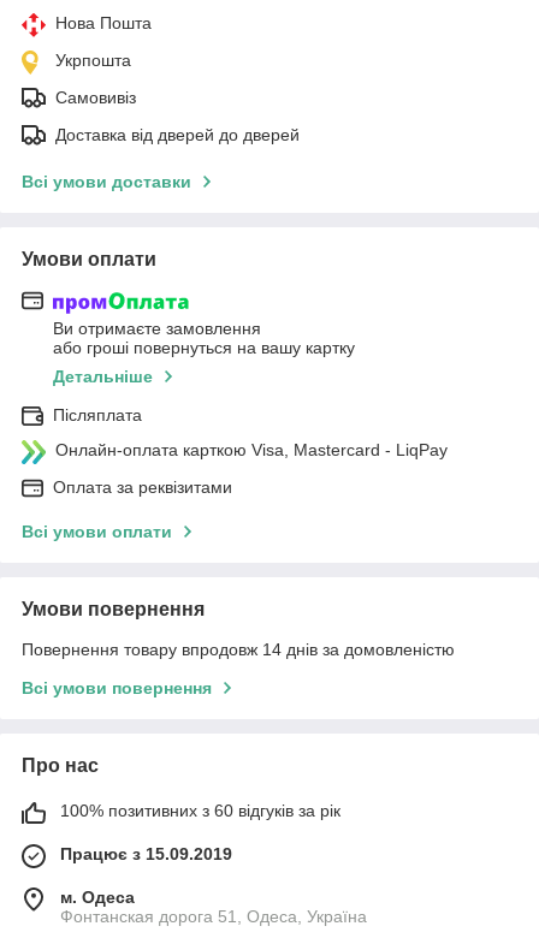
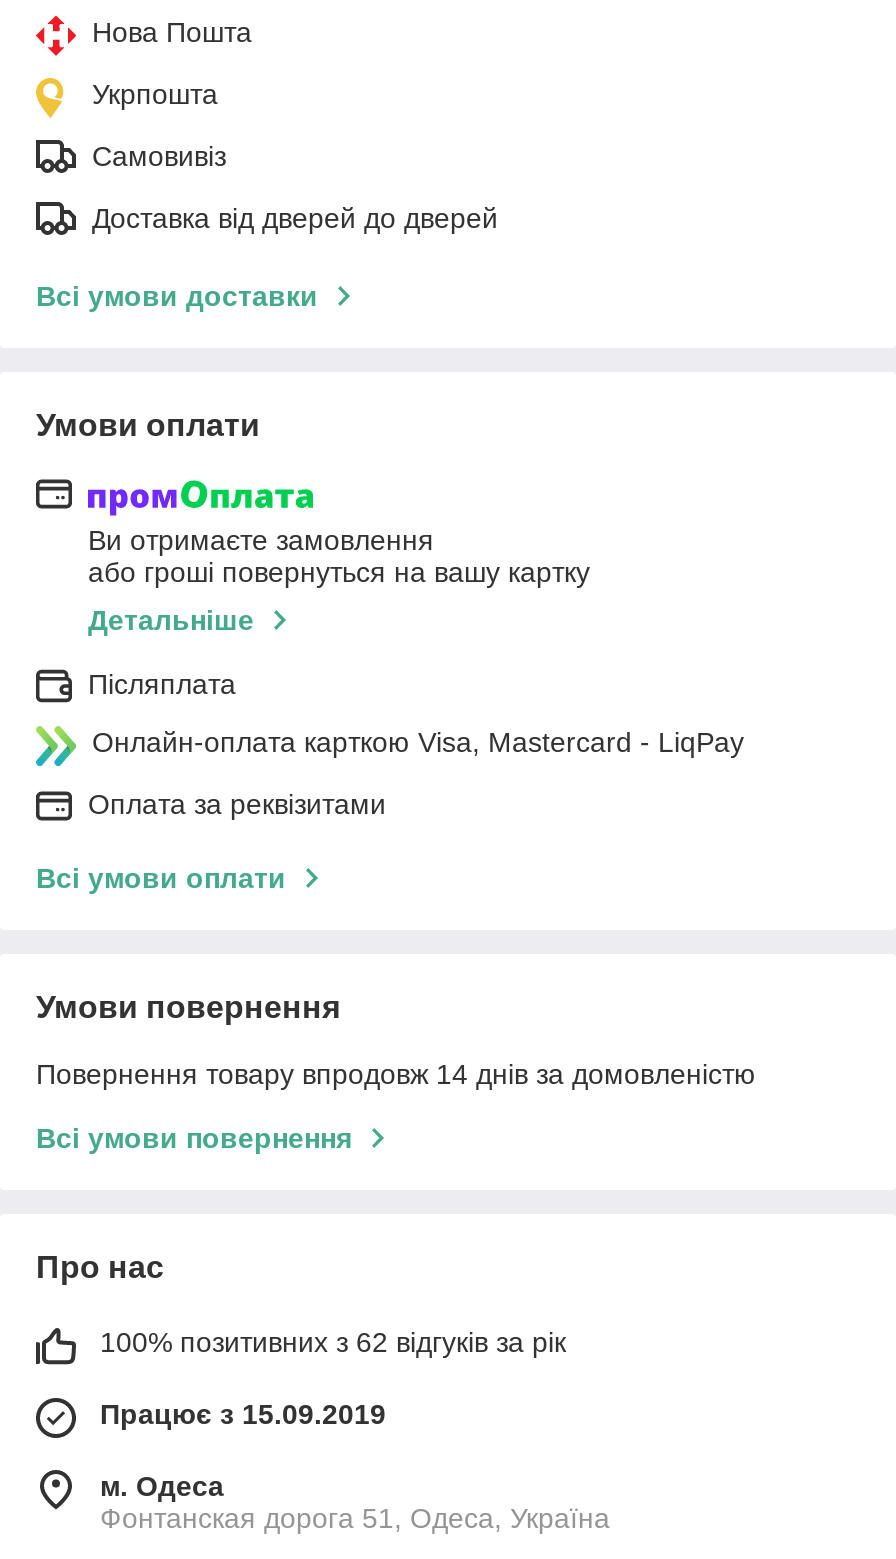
[60,801,340,820] 100% позитивних з 60 відгуків за рік -> [100,1326,566,1358] 100% позитивних з 62 відгуків за рік

